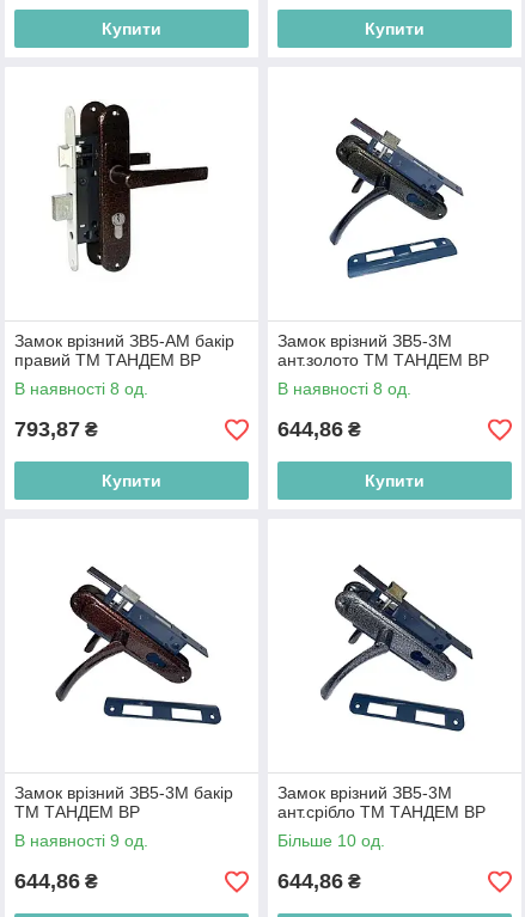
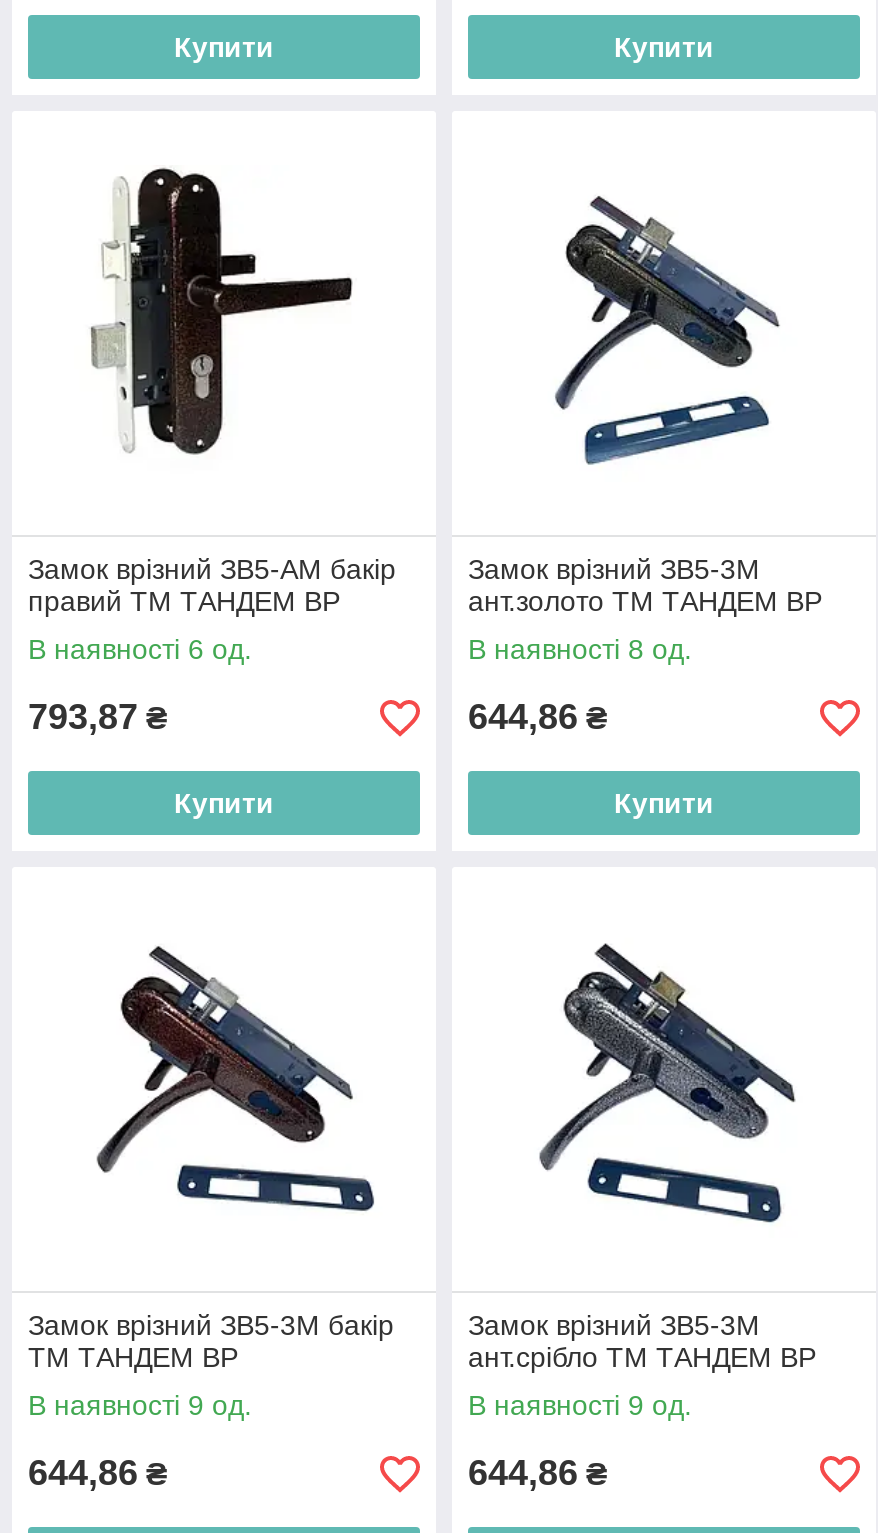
[14,379,148,398] В наявності 8 од. -> [28,633,252,665] В наявності 6 од.
[277,831,385,850] Більше 10 од. -> [468,1389,692,1421] В наявності 9 од.

